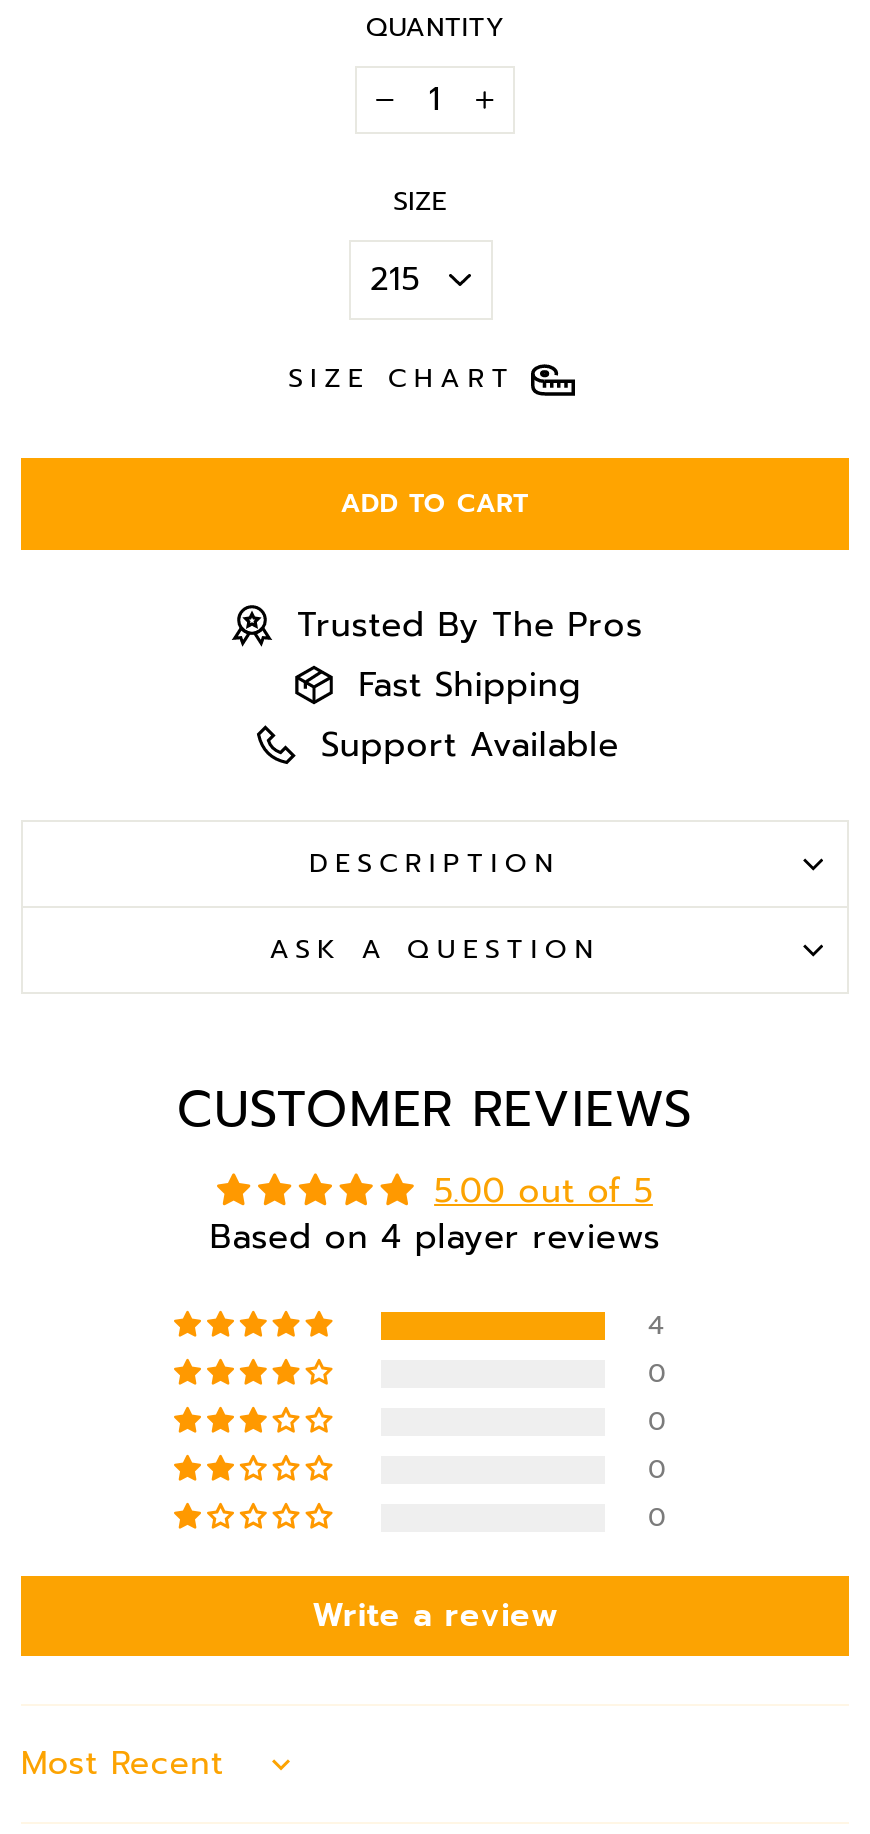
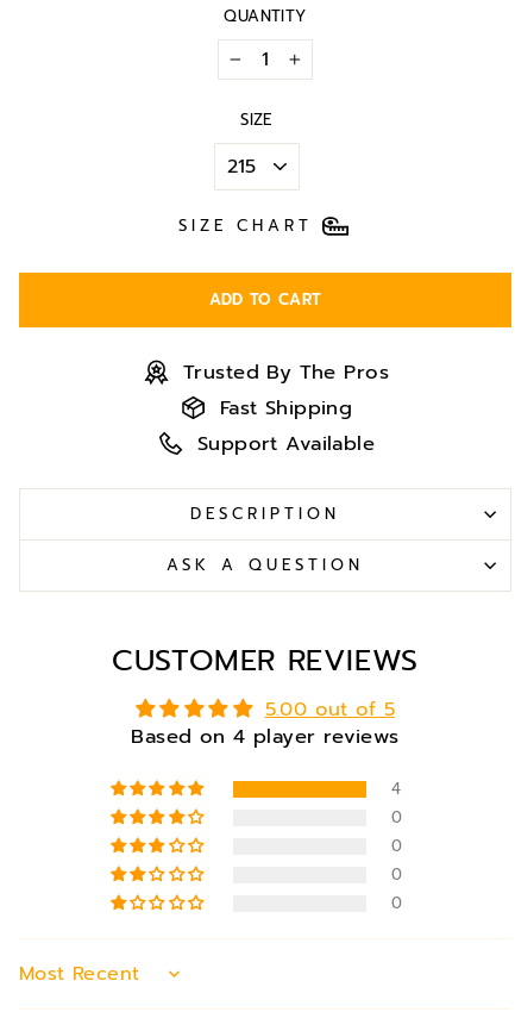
[312,1592,558,1640] Write a review -> none

